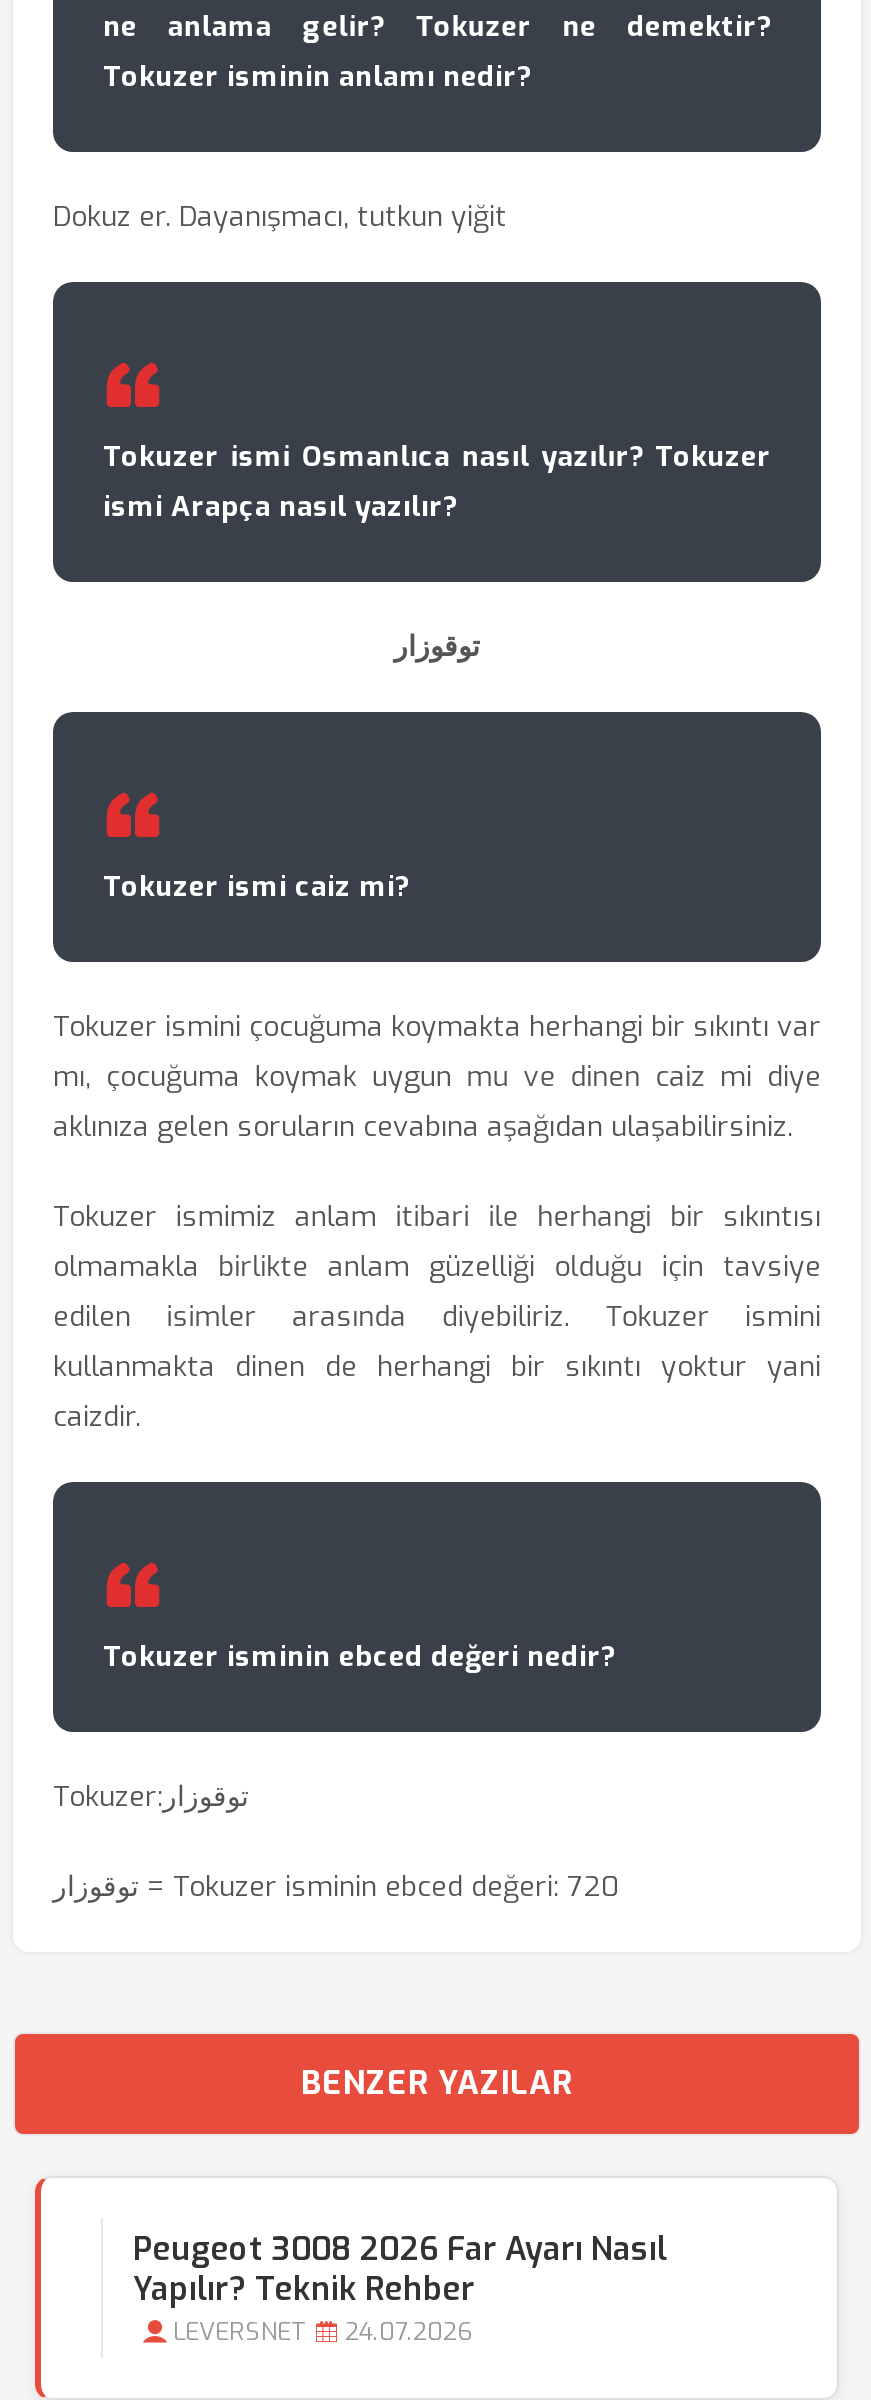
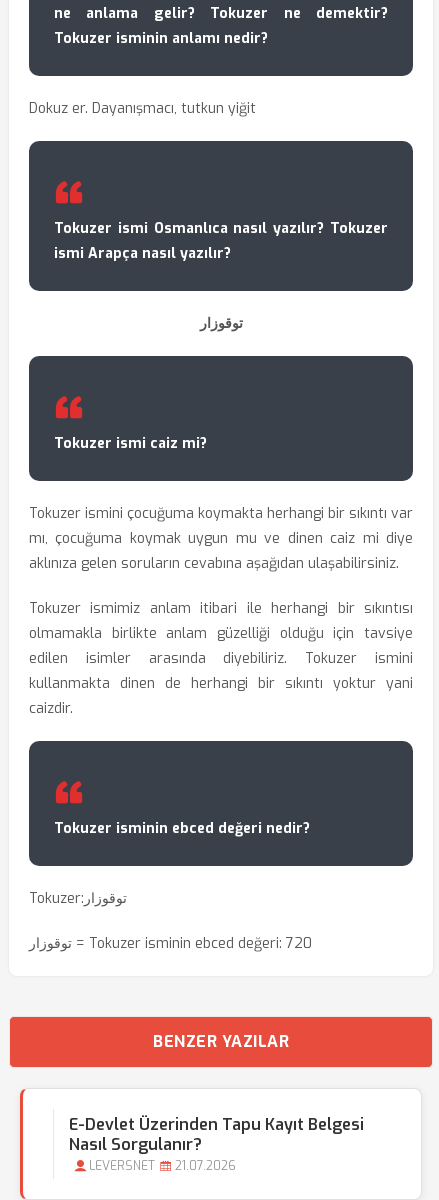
[133,2228,667,2310] Peugeot 3008 2026 Far Ayarı Nasıl | Yapılır? Teknik Rehber -> [69,1114,364,1155] E-Devlet Üzerinden Tapu Kayıt Belgesi | Nasıl Sorgulanır?
[173,2316,473,2348] LEVERSNET 24.07.2026 -> [89,1158,236,1174] LEVERSNET 21.07.2026

